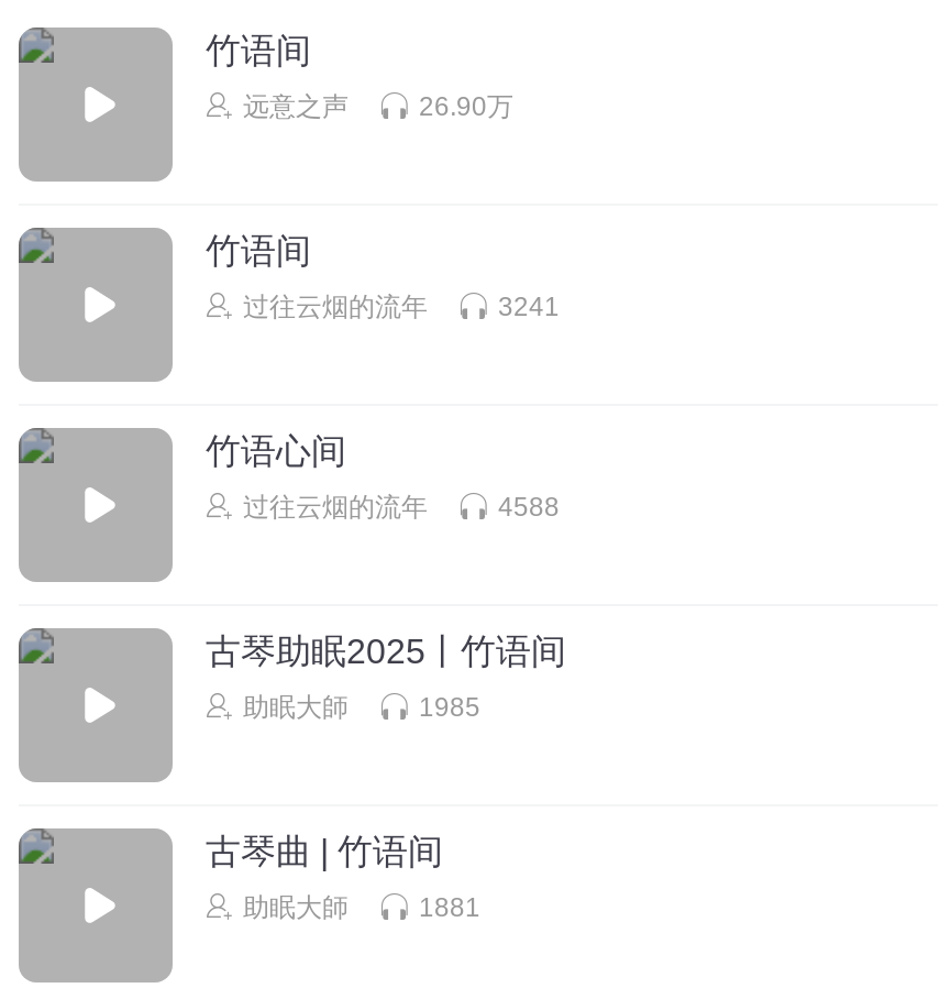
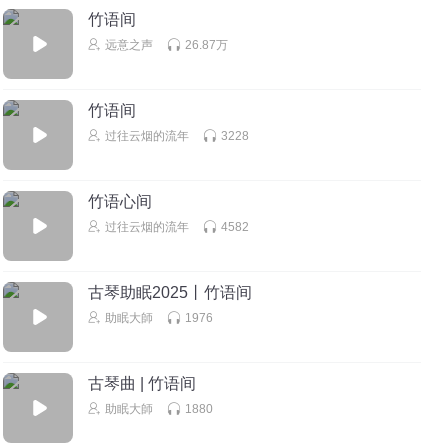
[419,91,513,122] 26.90万 -> [185,38,228,52] 26.87万
[498,291,560,322] 3241 -> [221,129,249,143] 3228
[498,491,560,522] 4588 -> [221,220,249,234] 4582
[419,692,480,722] 1985 -> [185,311,213,325] 1976
[419,892,480,923] 1881 -> [185,402,213,416] 1880

